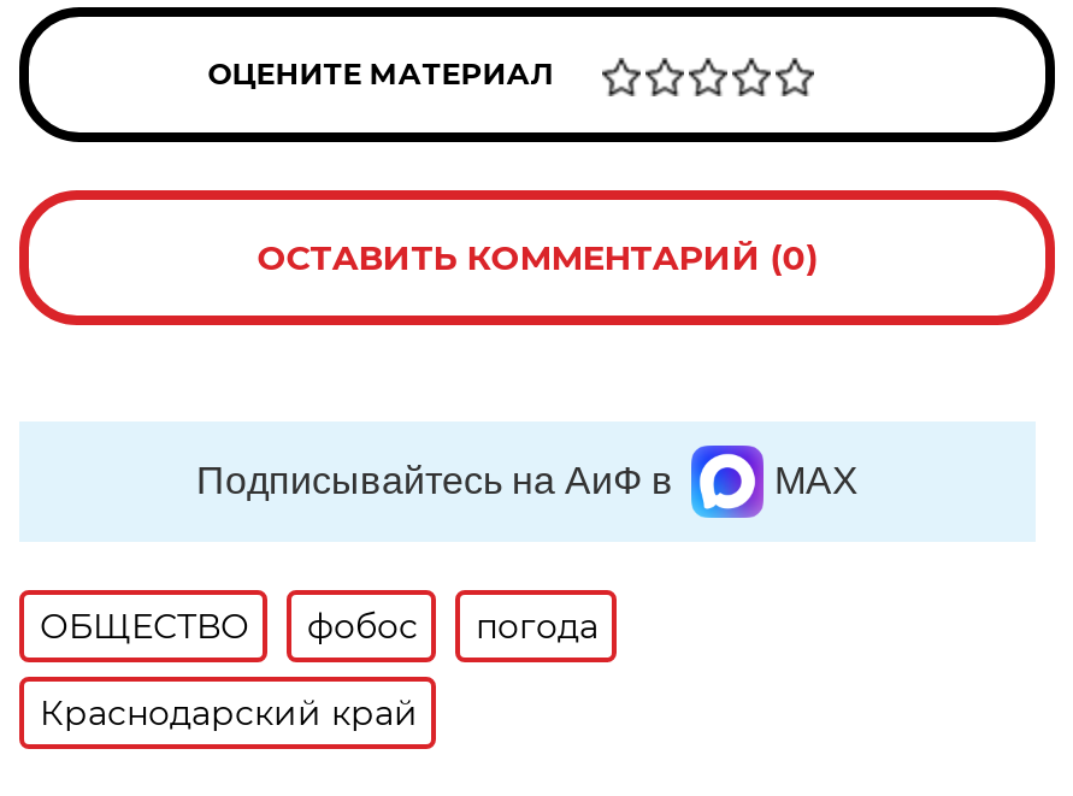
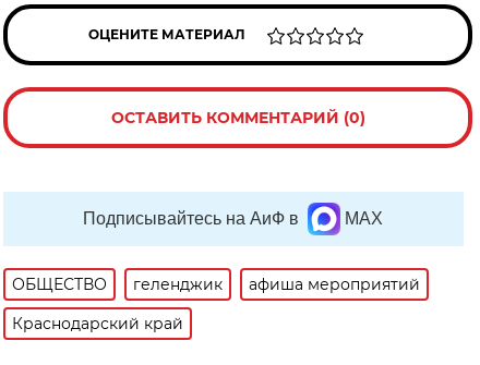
[307,605,598,648] фобос | погода -> [134,275,420,294] геленджик | афиша мероприятий

